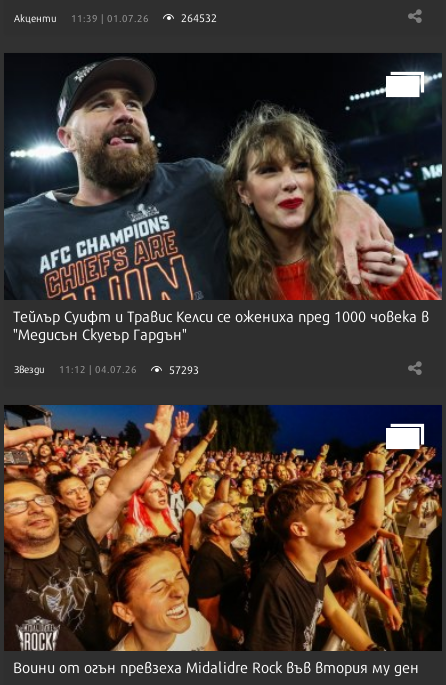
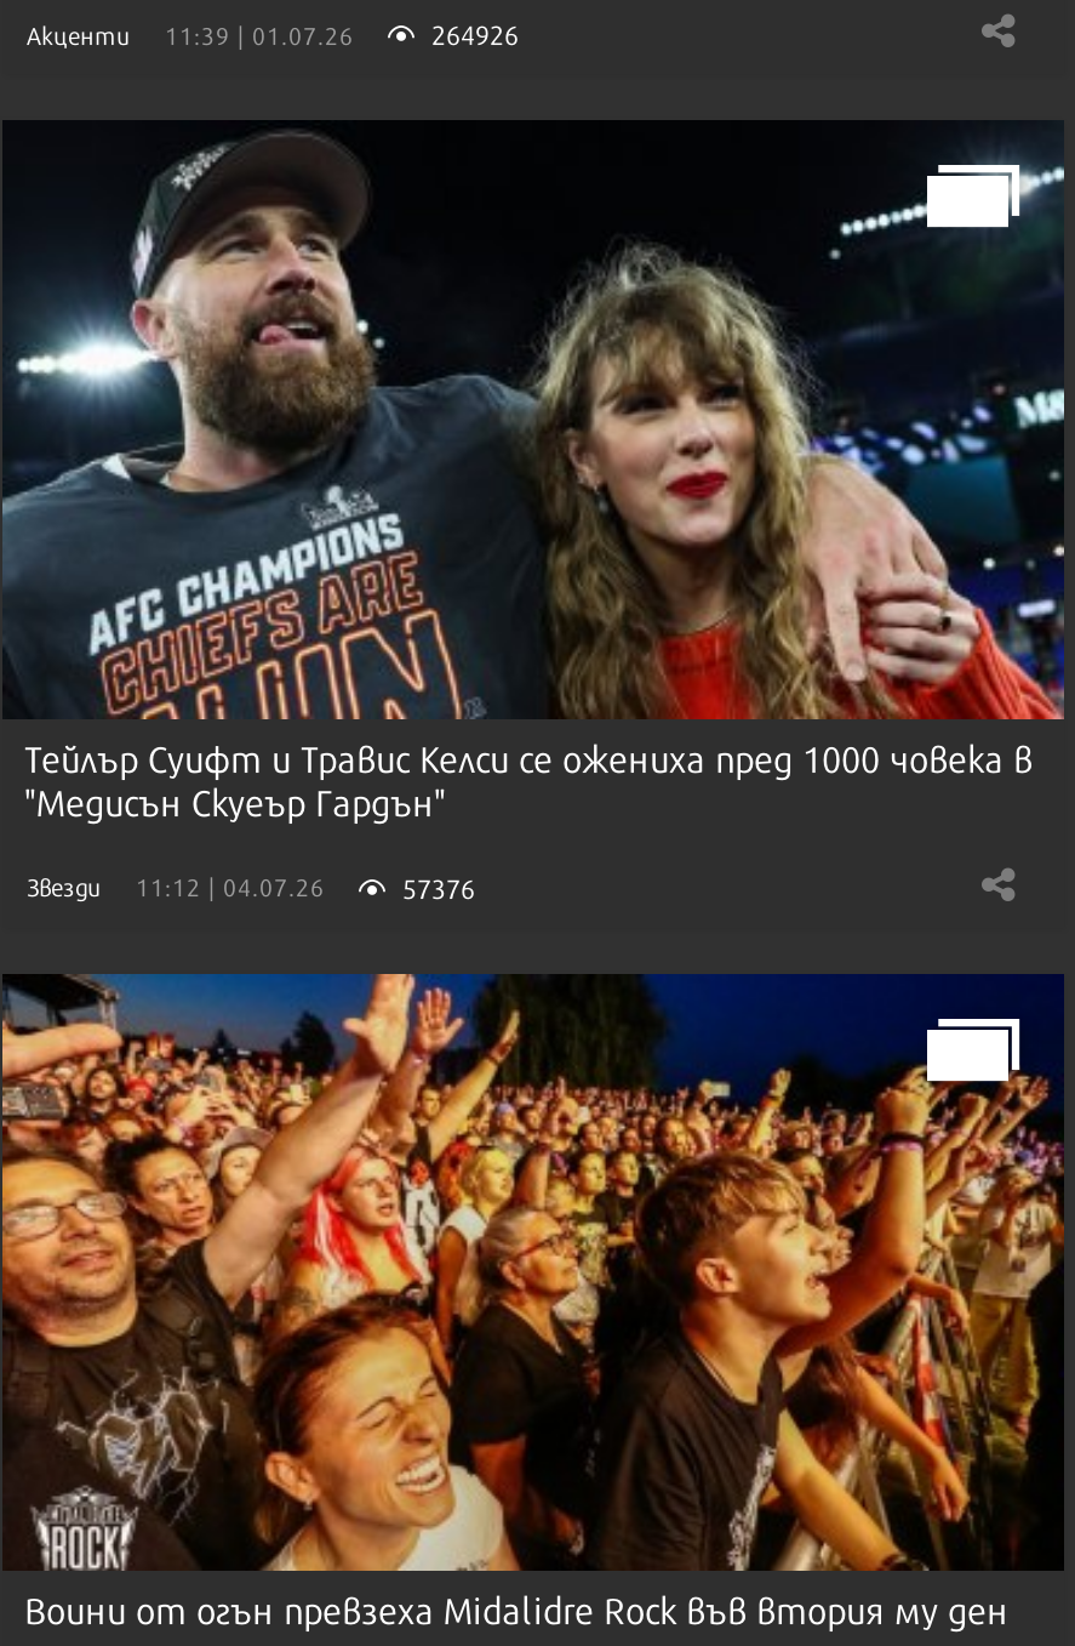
[178,9,217,25] 264532 -> [424,14,519,52] 264926
[166,360,199,376] 57293 -> [395,866,475,905] 57376

